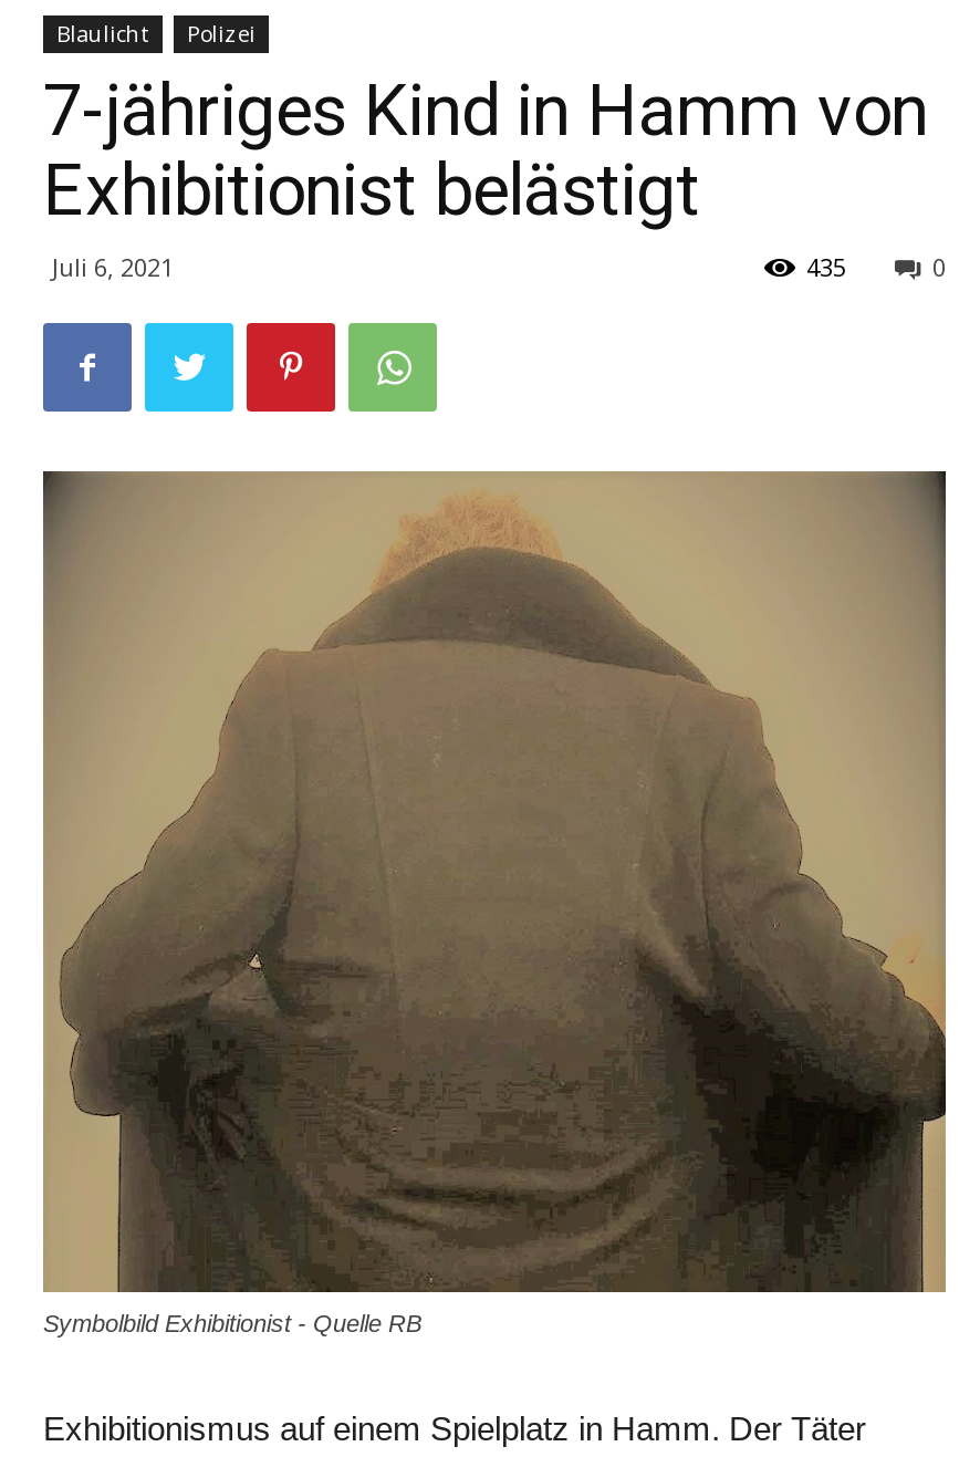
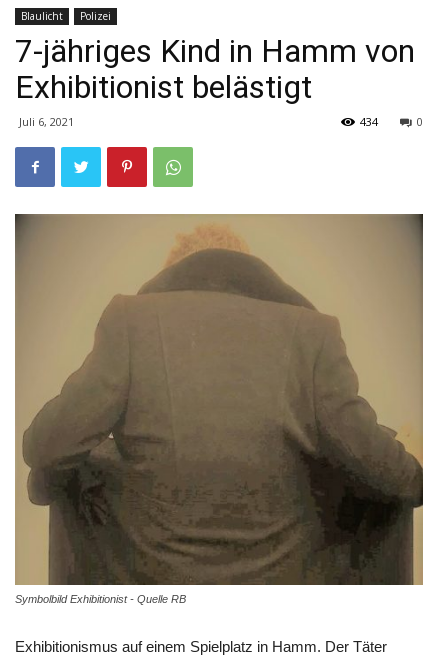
[806,250,846,283] 435 -> [360,114,378,129] 434

